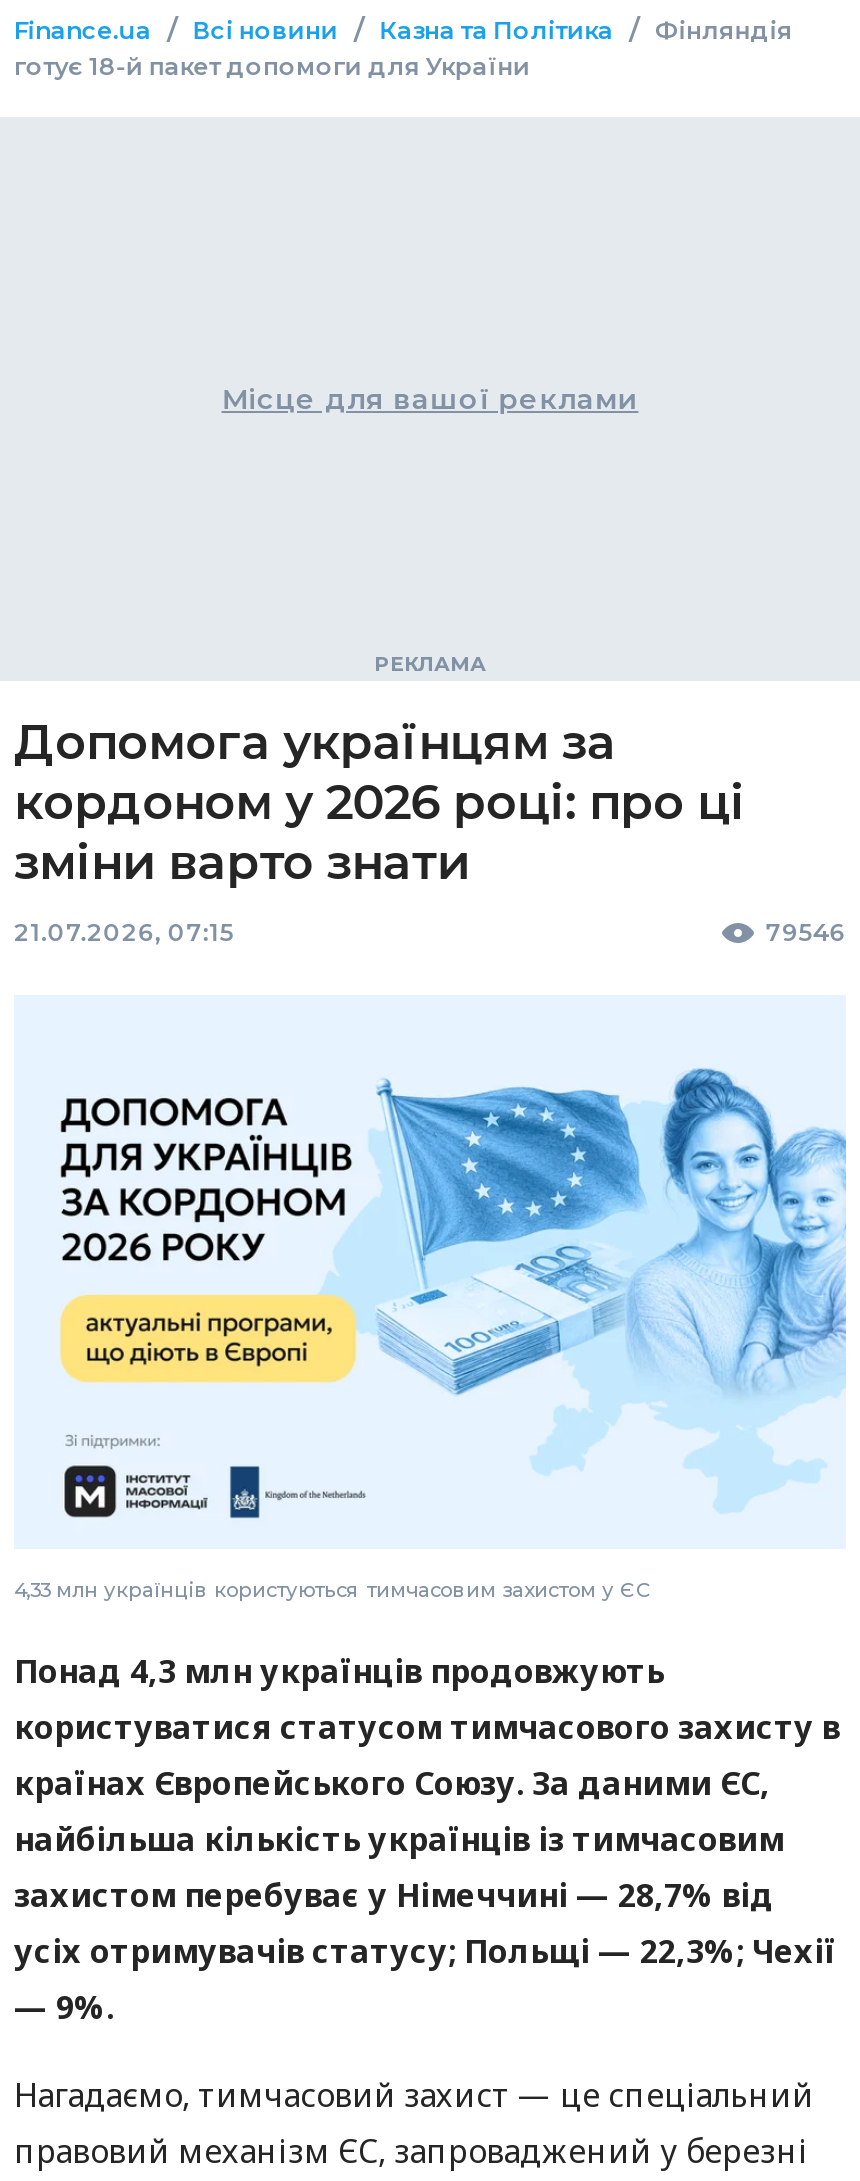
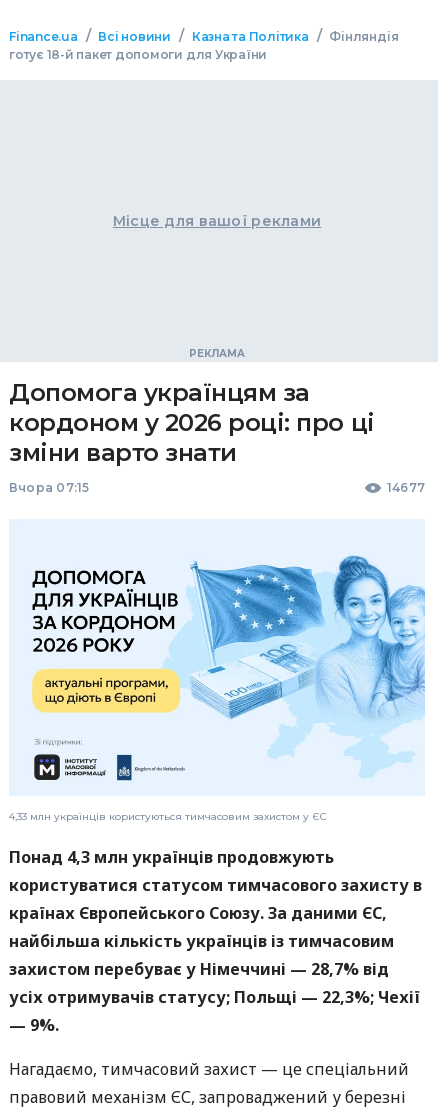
[14,917,846,947] 21.07.2026, 07:15 | 79546 -> [9,480,425,495] Вчора 07:15 | 14677

